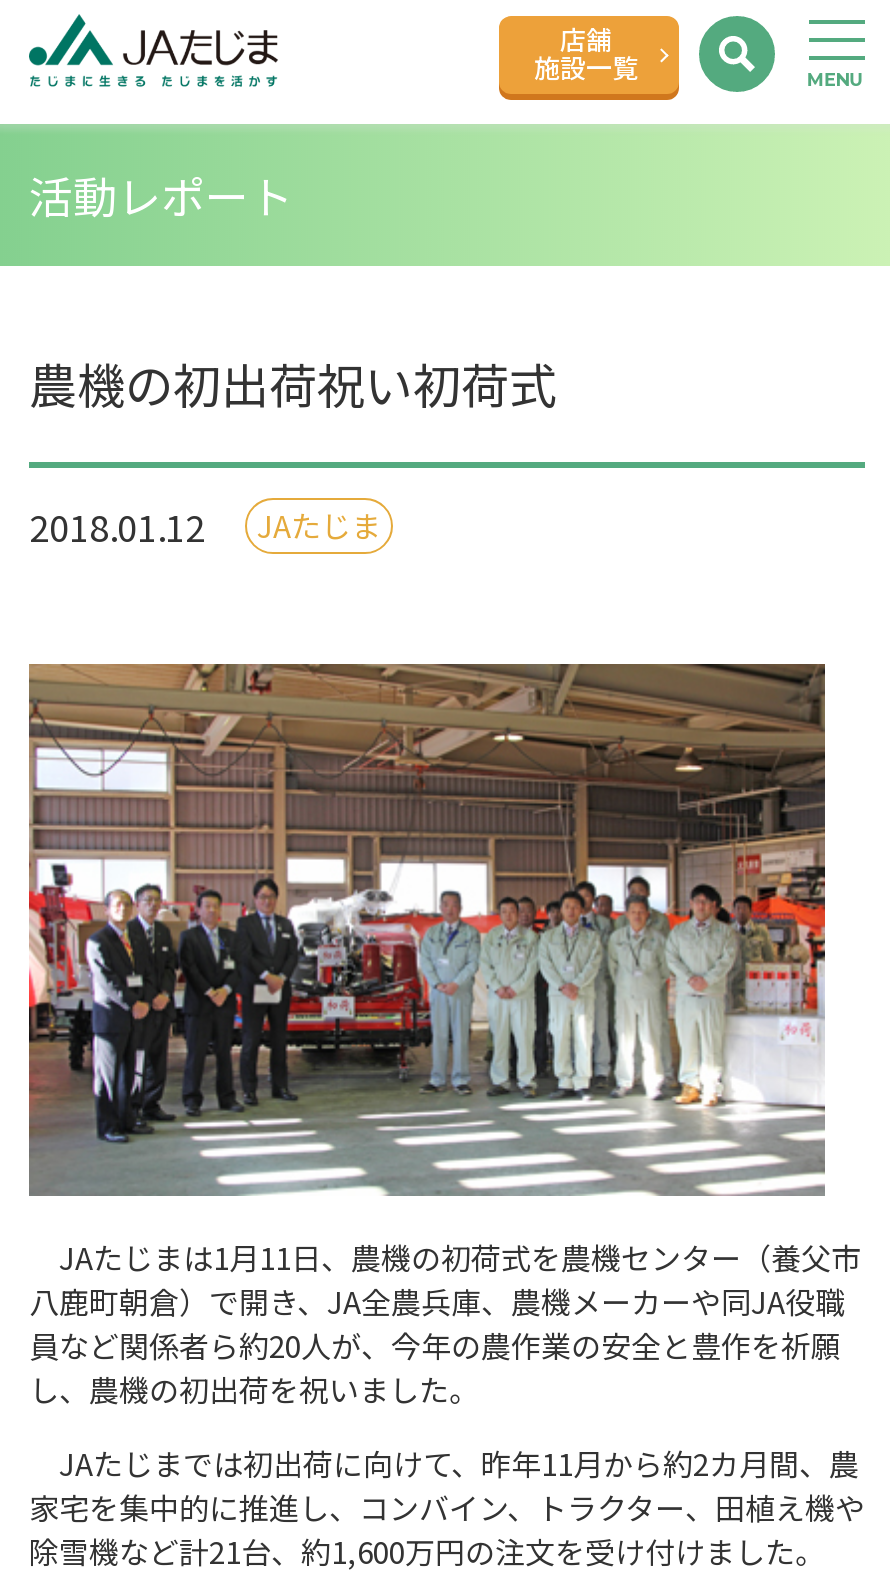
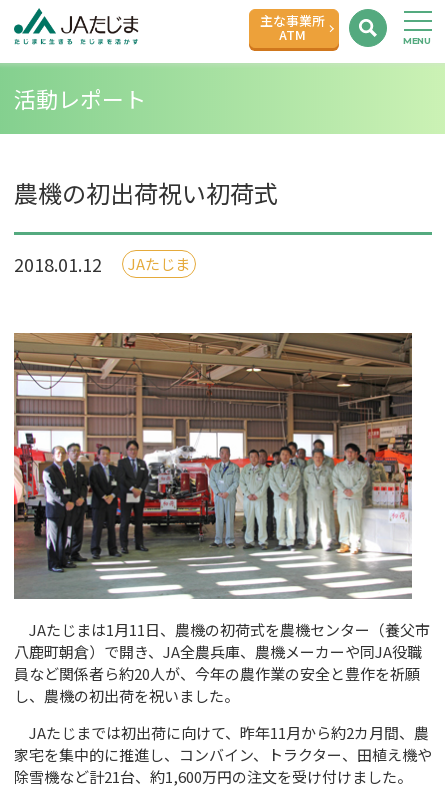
[534,20,638,86] 店舗 | 施設一覧 -> [260,11,325,44] 主な事業所 | ATM

